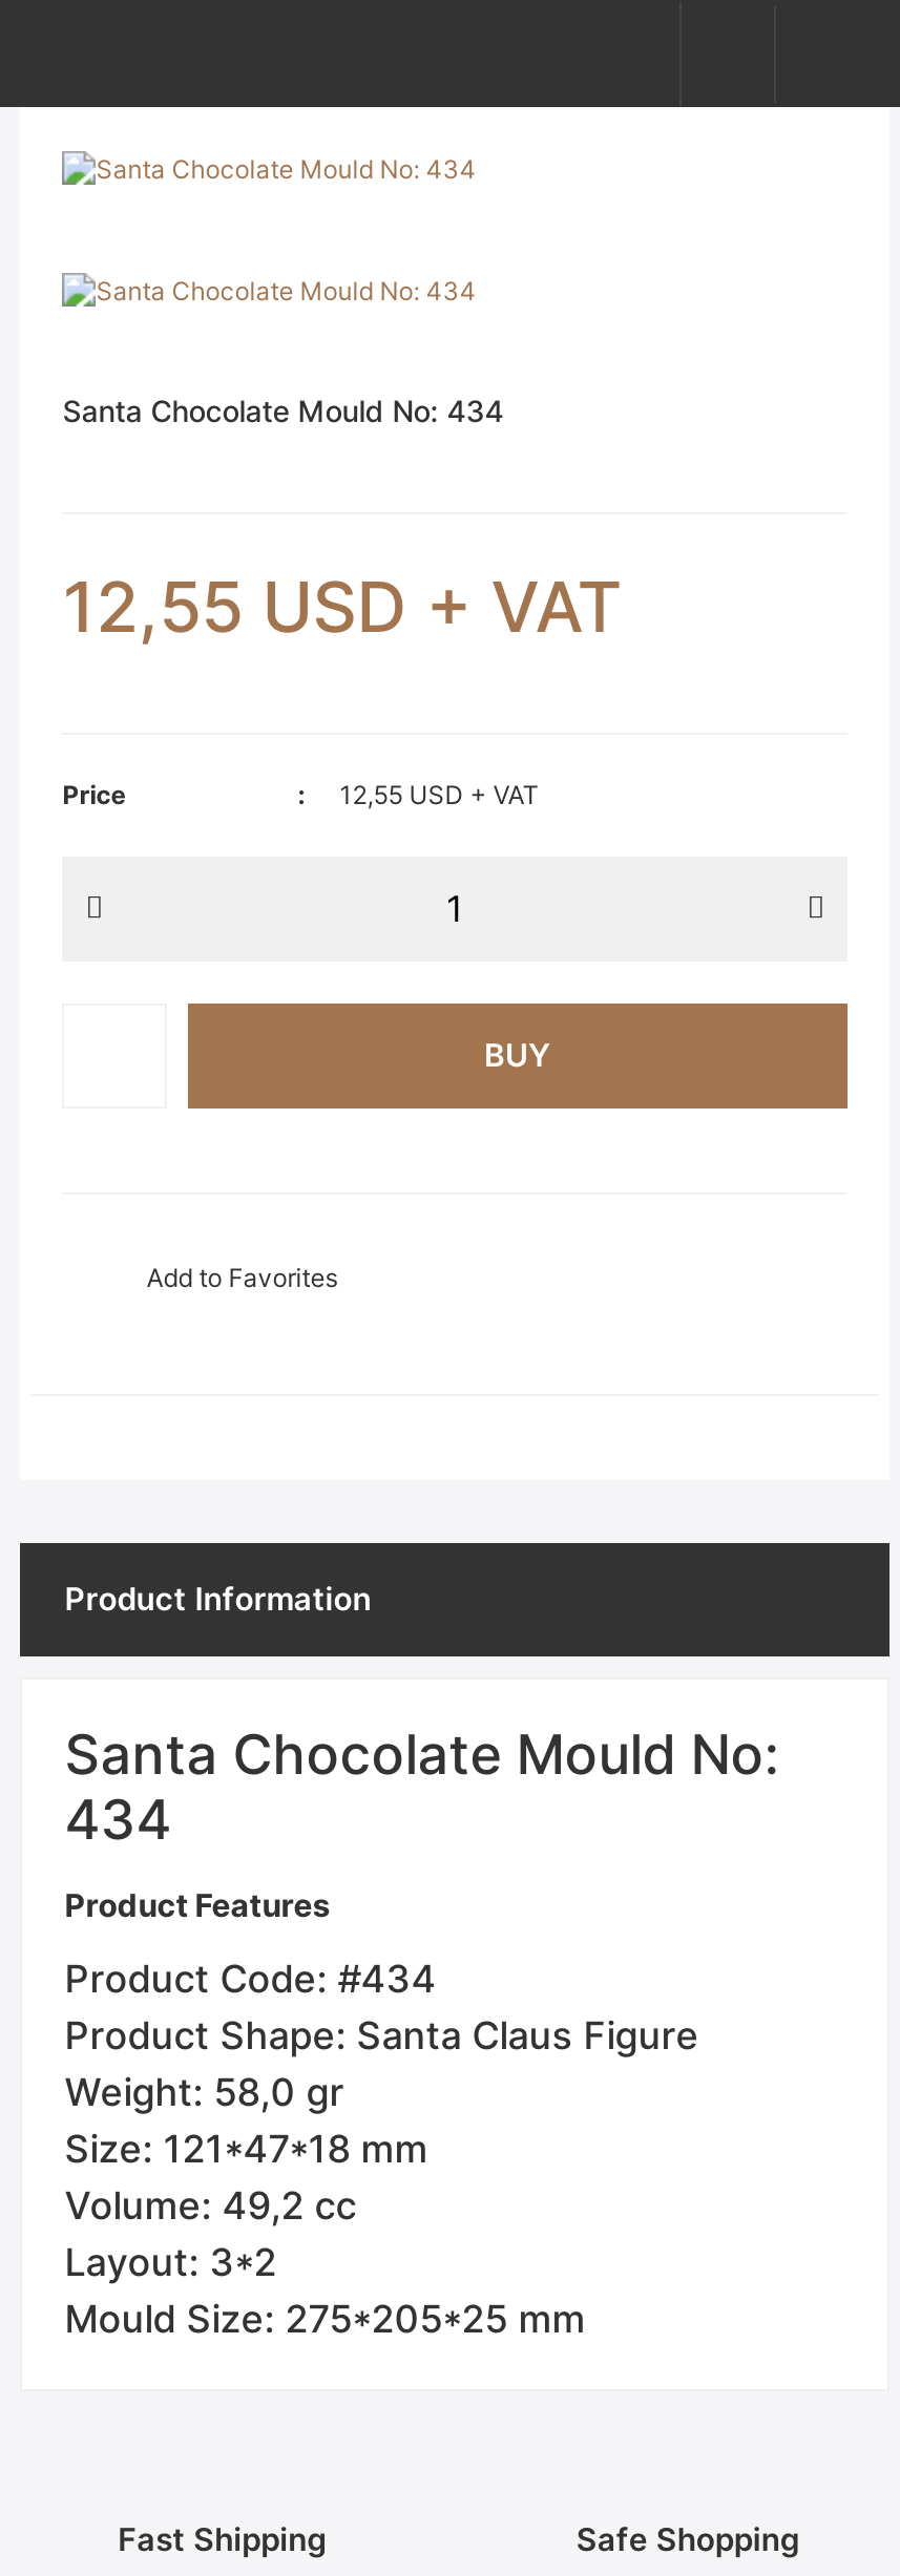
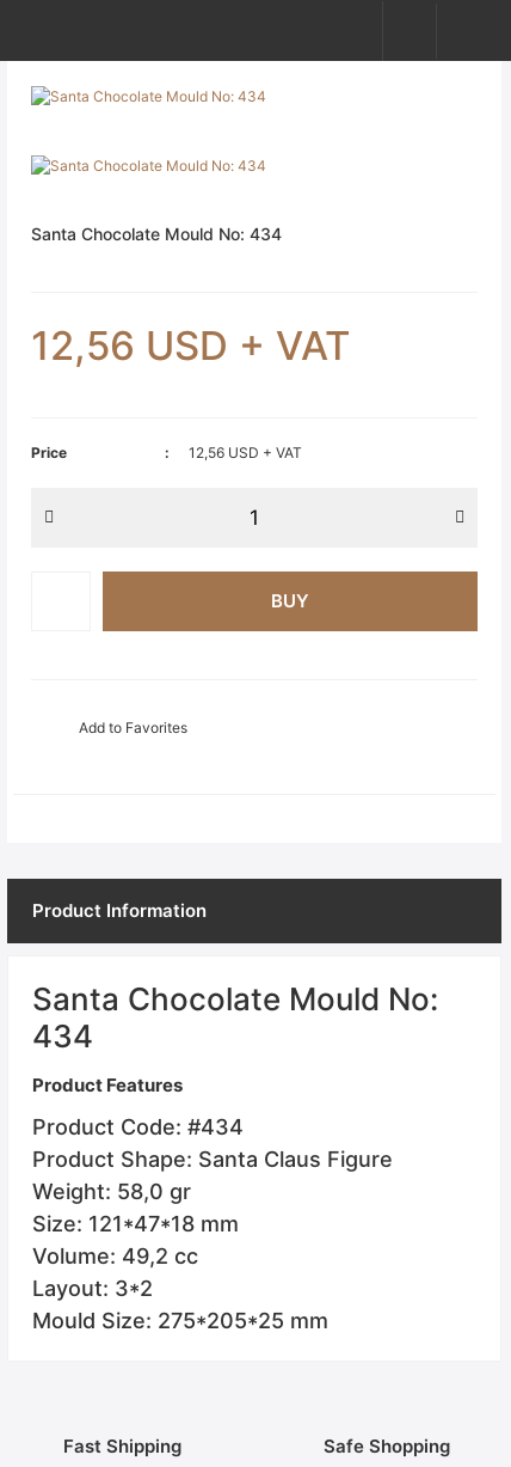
[62,566,621,650] 12,55 USD + VAT -> [31,322,350,370] 12,56 USD + VAT
[340,780,539,811] 12,55 USD + VAT -> [189,444,302,462] 12,56 USD + VAT

